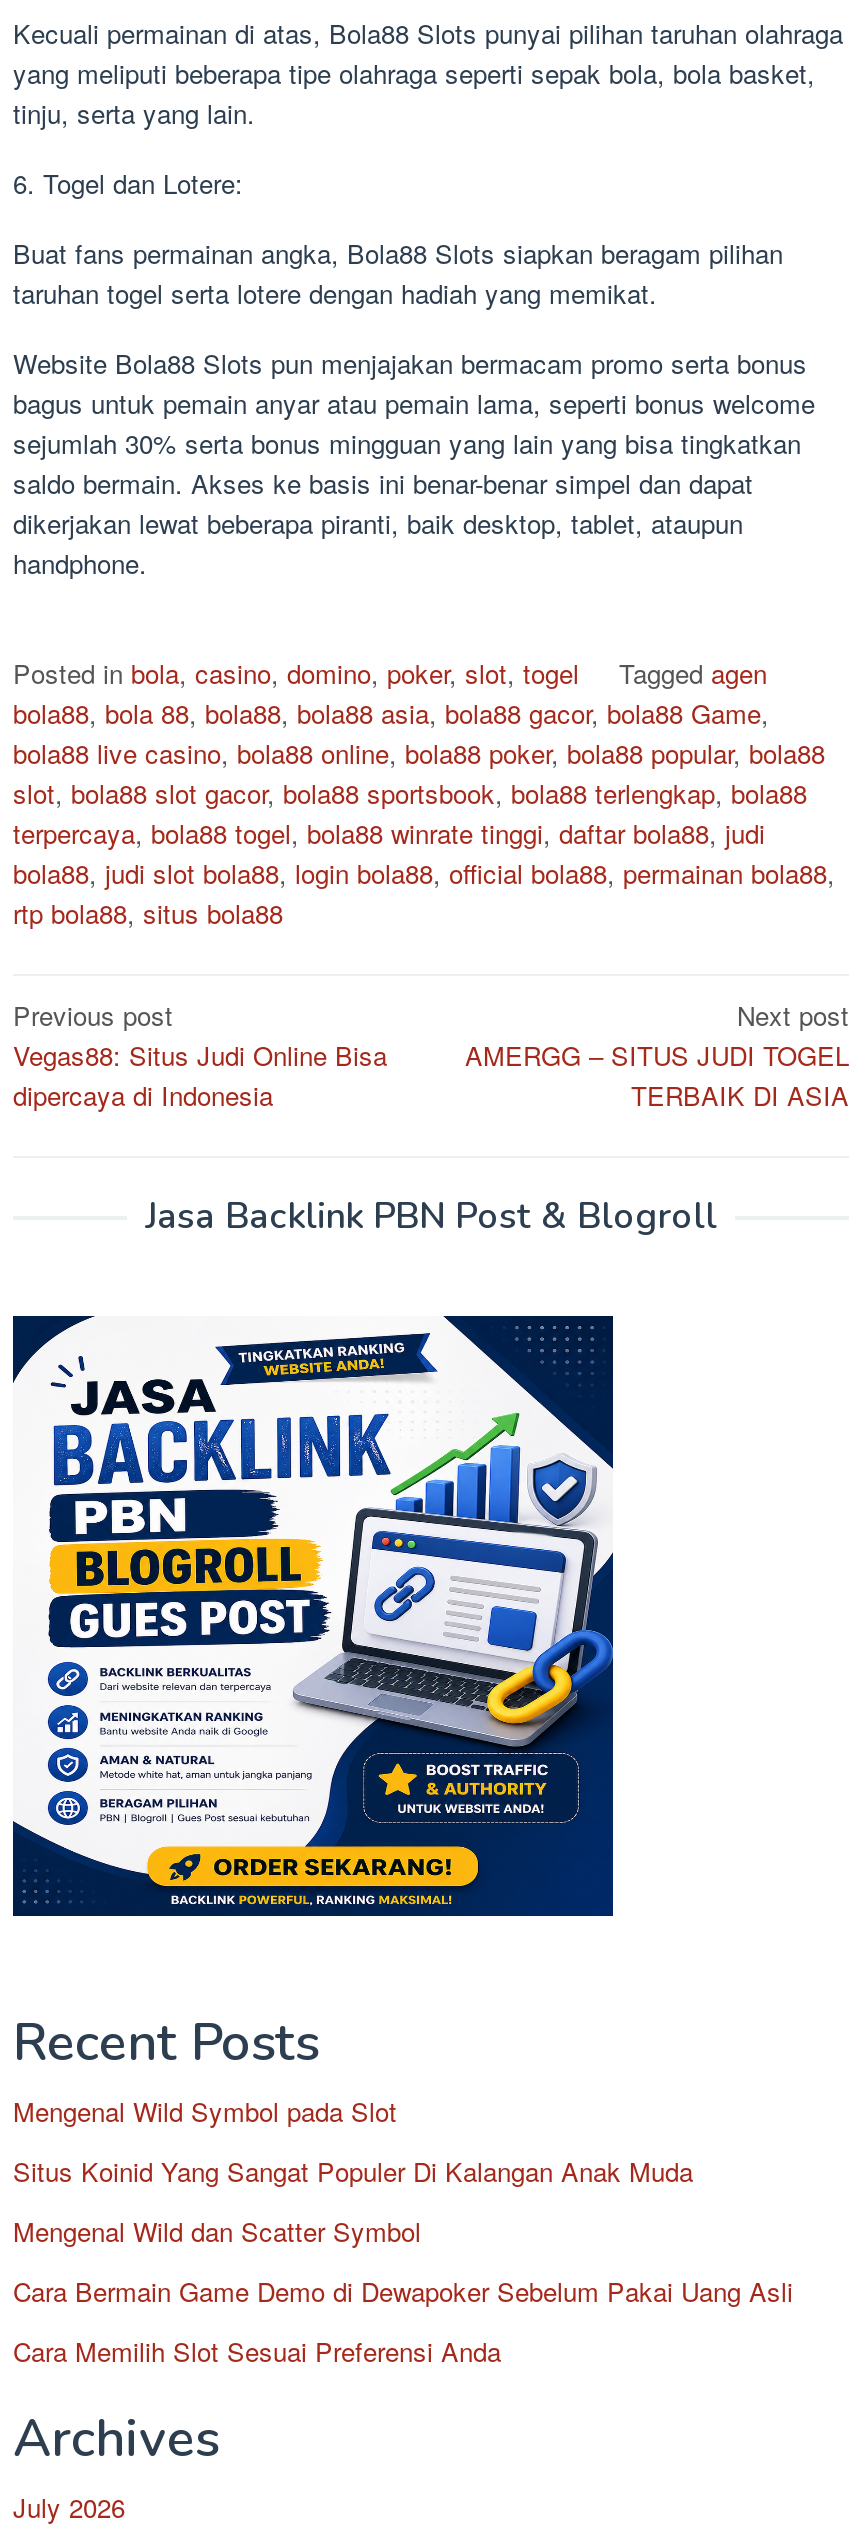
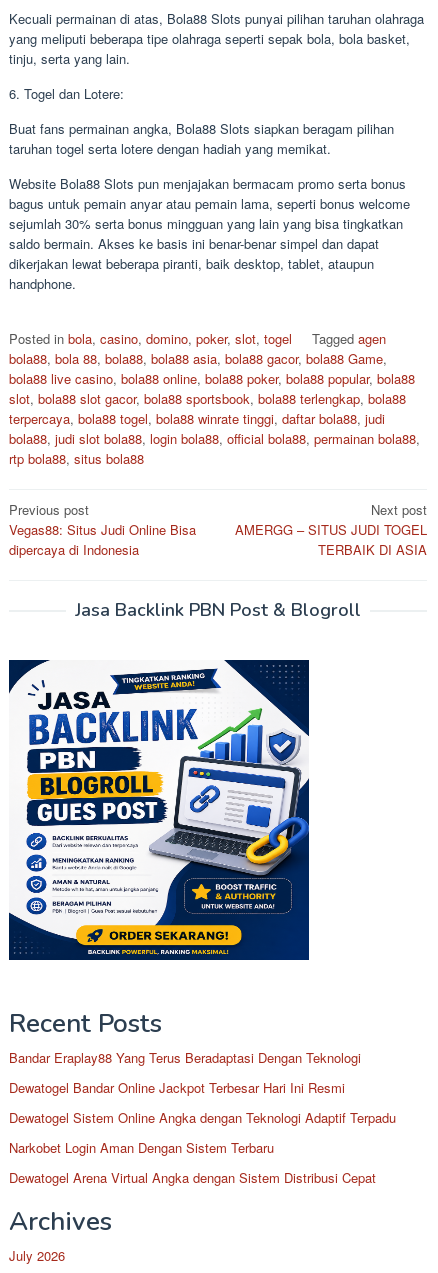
[13,2091,397,2129] Mengenal Wild Symbol pada Slot -> [9,1047,361,1066] Bandar Eraplay88 Yang Terus Beradaptasi Dengan Teknologi
[13,2151,693,2189] Situs Koinid Yang Sangat Populer Di Kalangan Anak Muda -> [9,1077,345,1096] Dewatogel Bandar Online Jackpot Terbesar Hari Ini Resmi
[13,2211,421,2249] Mengenal Wild dan Scatter Symbol -> [9,1107,396,1126] Dewatogel Sistem Online Angka dengan Teknologi Adaptif Terpadu
[13,2271,793,2309] Cara Bermain Game Demo di Dewapoker Sebelum Pakai Uang Asli -> [9,1137,274,1156] Narkobet Login Aman Dengan Sistem Terbaru
[13,2331,501,2369] Cara Memilih Slot Sesuai Preferensi Anda -> [9,1167,376,1186] Dewatogel Arena Virtual Angka dengan Sistem Distribusi Cepat

